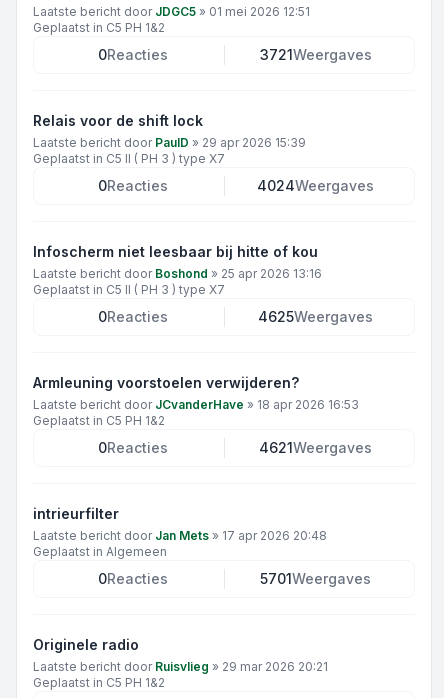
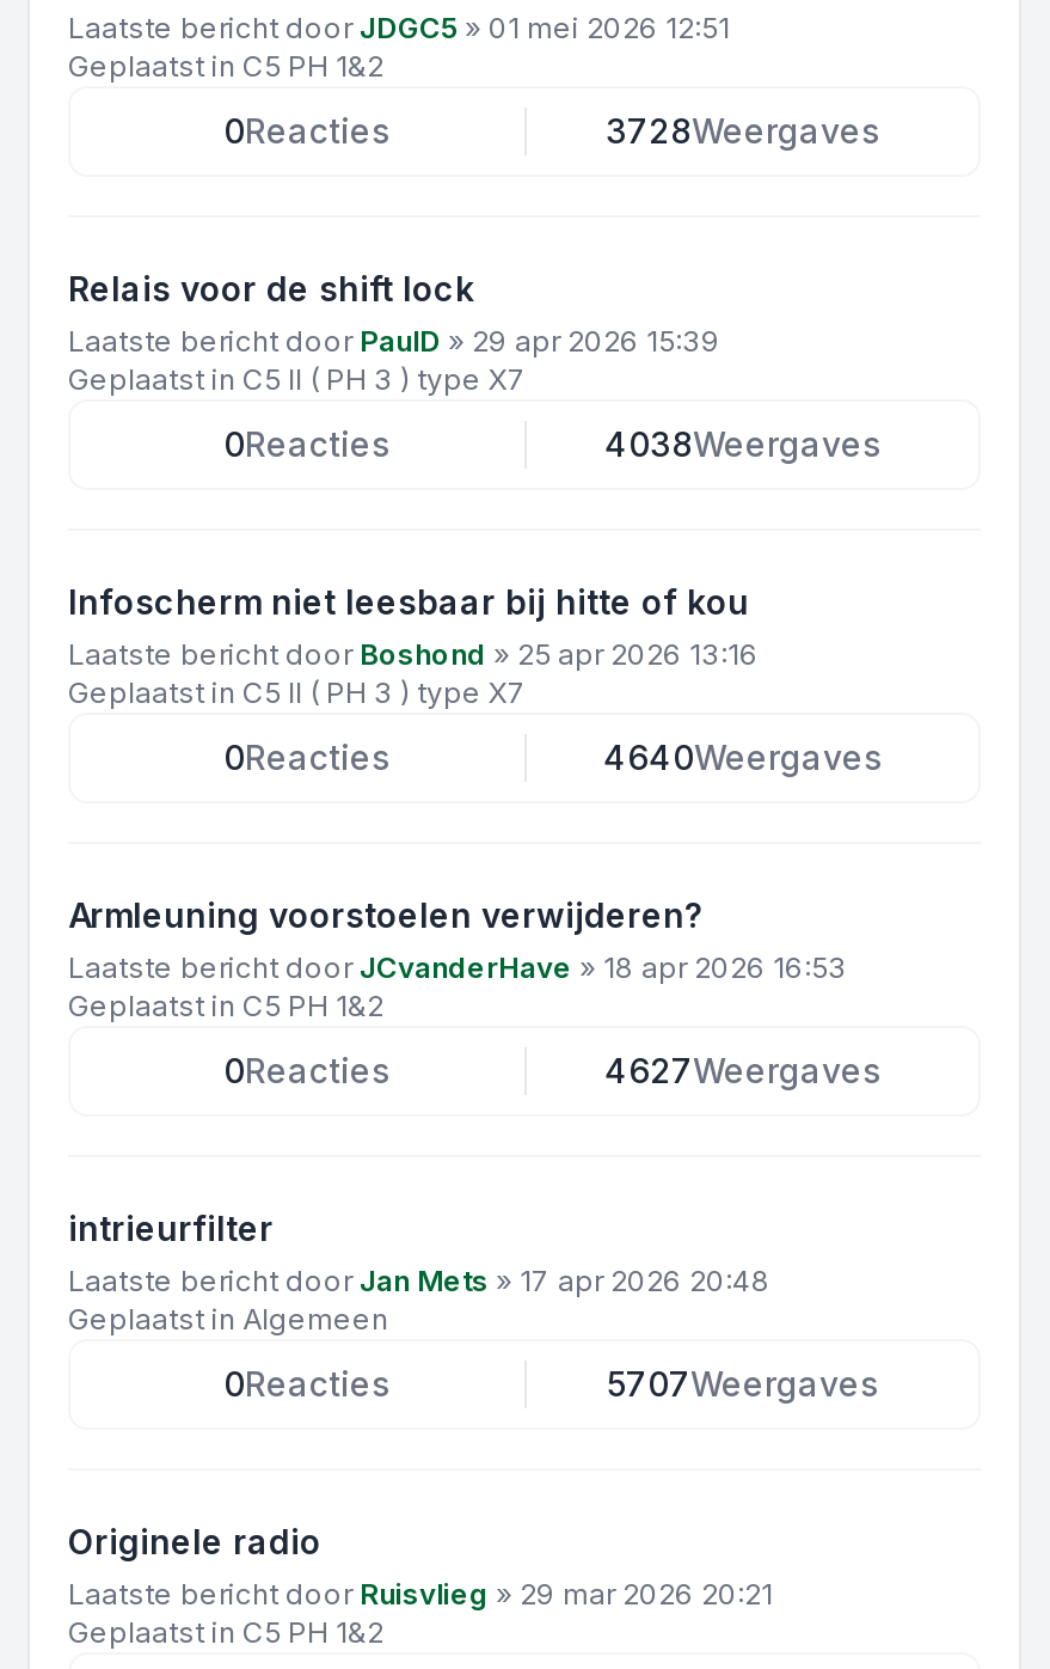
[259,46,371,63] 3721Weergaves -> [606,110,880,151] 3728Weergaves
[257,177,374,194] 4024Weergaves -> [604,423,882,464] 4038Weergaves
[258,308,373,325] 4625Weergaves -> [603,736,883,777] 4640Weergaves
[259,439,372,456] 4621Weergaves -> [604,1050,882,1090] 4627Weergaves
[260,570,371,587] 5701Weergaves -> [607,1363,879,1404] 5707Weergaves

